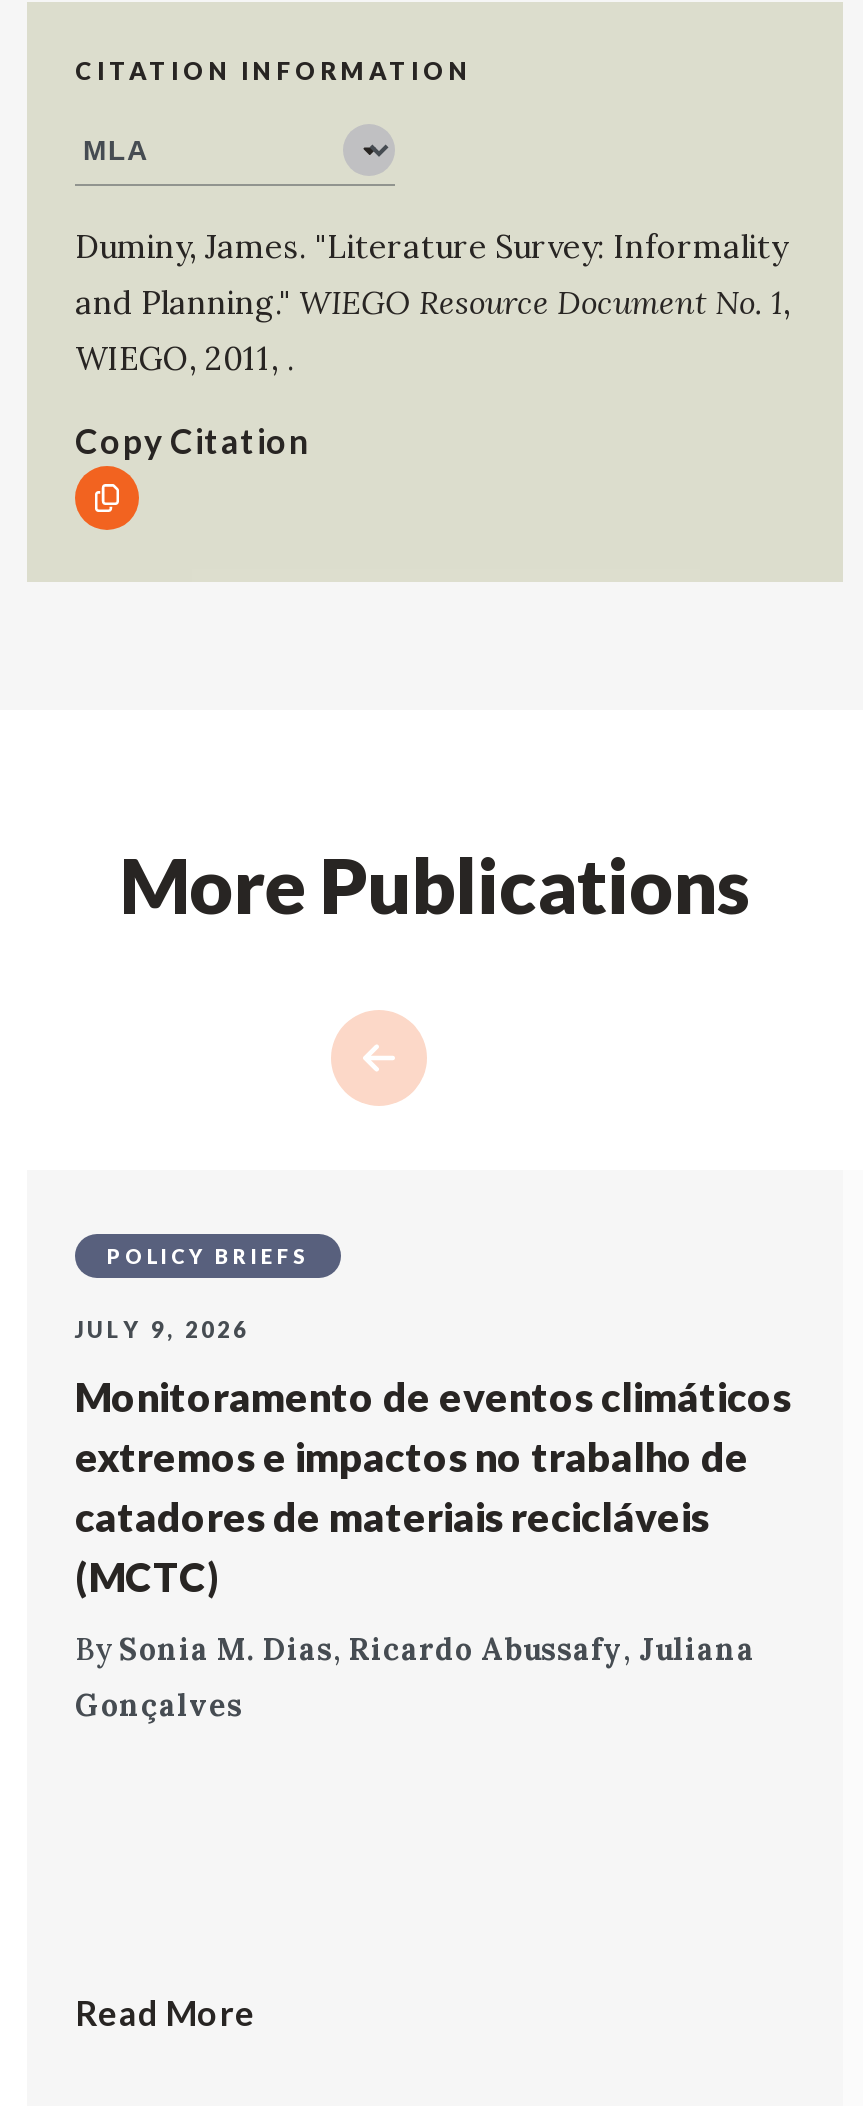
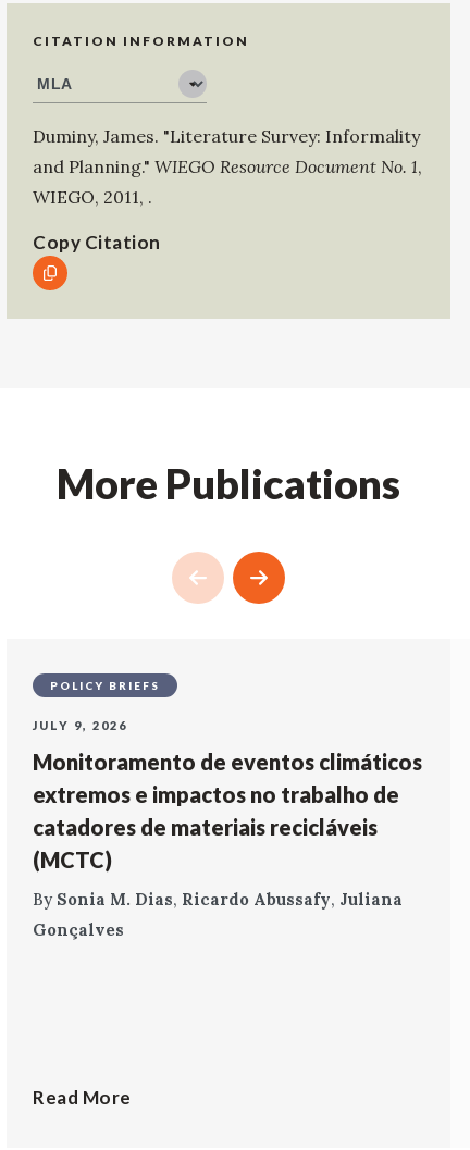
none -> [232,551,286,605] [image]

